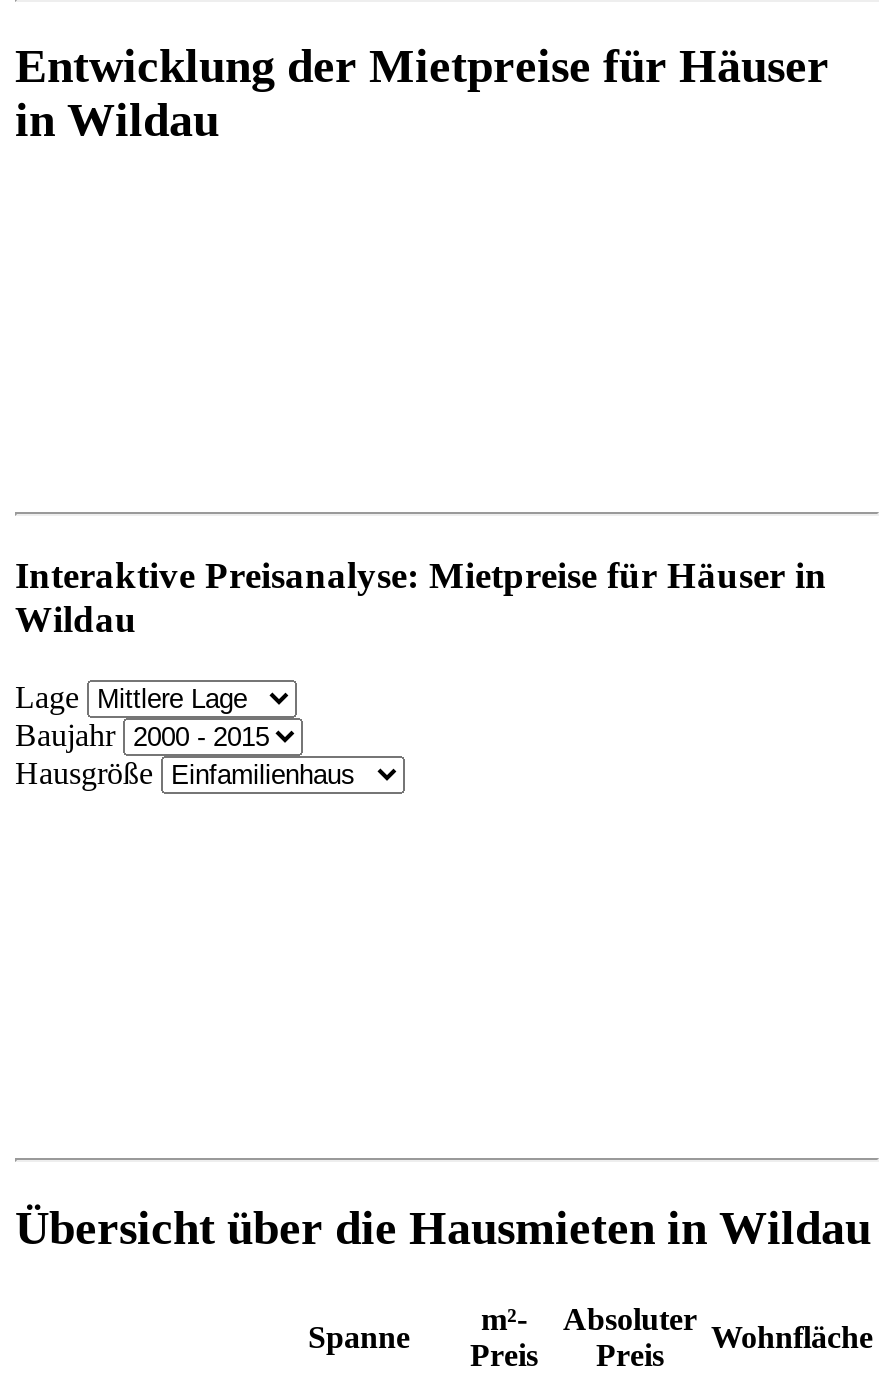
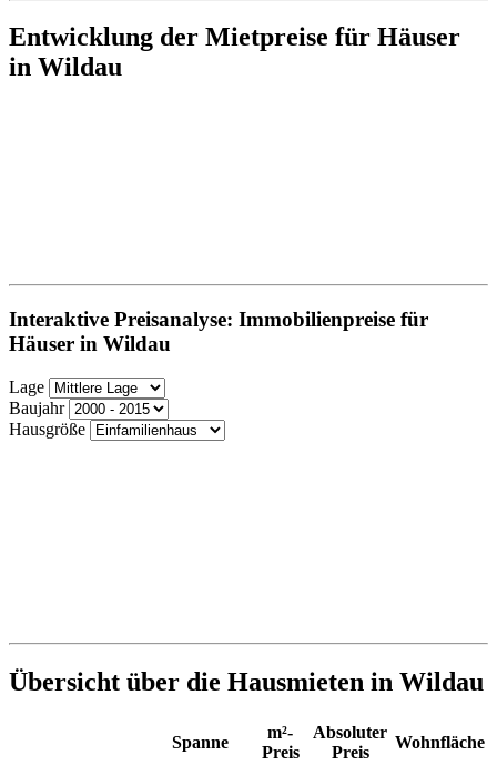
[15,554,827,640] Interaktive Preisanalyse: Mietpreise für Häuser in | Wildau -> [9,308,428,355] Interaktive Preisanalyse: Immobilienpreise für | Häuser in Wildau

